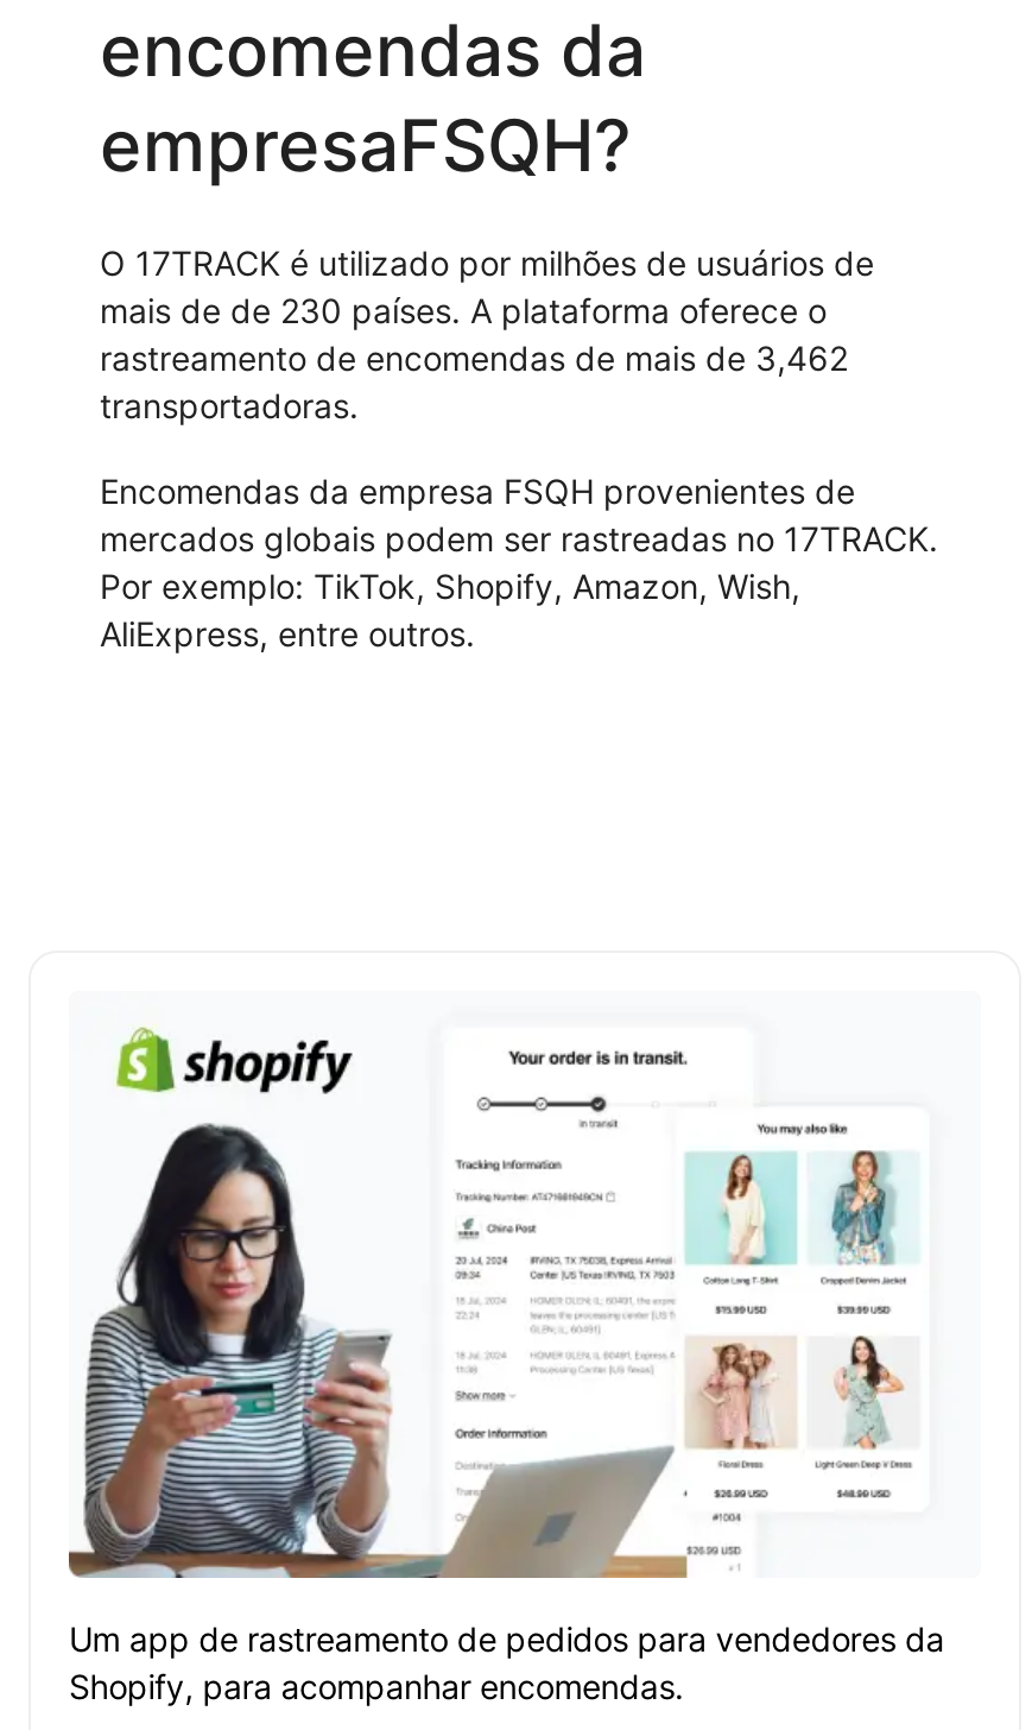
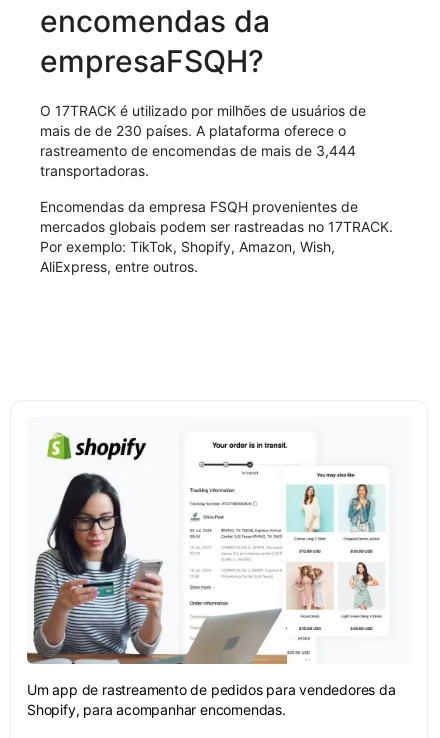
[100,336,848,377] rastreamento de encomendas de mais de 3,462 -> [40,142,356,159] rastreamento de encomendas de mais de 3,444

